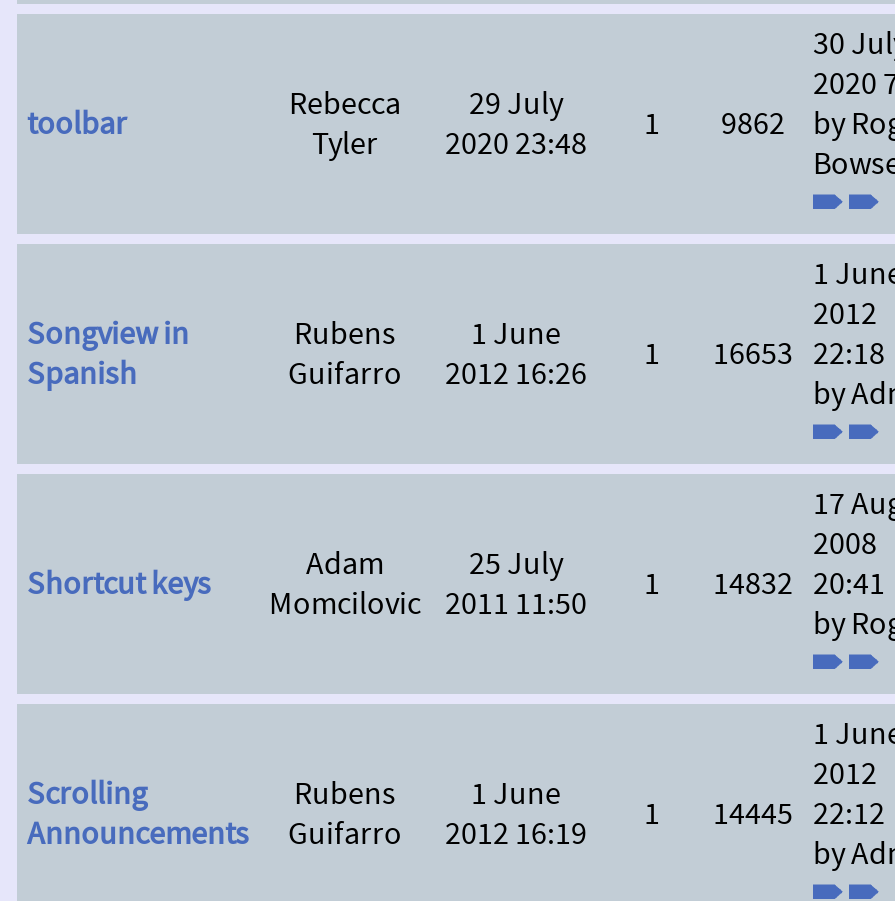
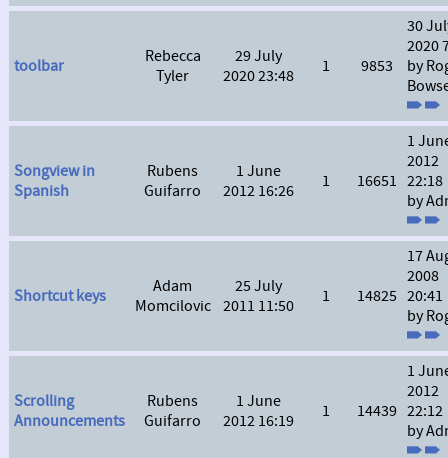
[721,104,785,144] 9862 -> [361,56,393,76] 9853
[288,334,885,394] Guifarro 2012 16:26 1 16653 22:18 -> [144,171,443,201] Guifarro 2012 16:26 1 16651 22:18
[27,564,885,624] Shortcut keys Momcilovic 2011 11:50 1 14832 20:41 -> [14,286,443,316] Shortcut keys Momcilovic 2011 11:50 1 14825 20:41
[27,794,885,854] Announcements Guifarro 2012 16:19 1 14445 22:12 -> [14,401,443,431] Announcements Guifarro 2012 16:19 1 14439 22:12

